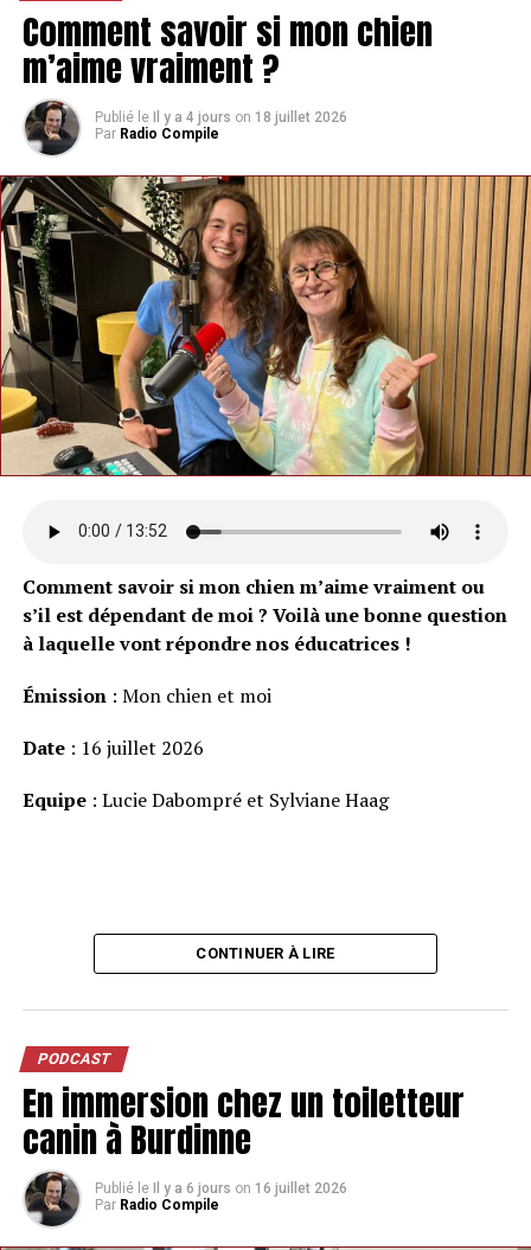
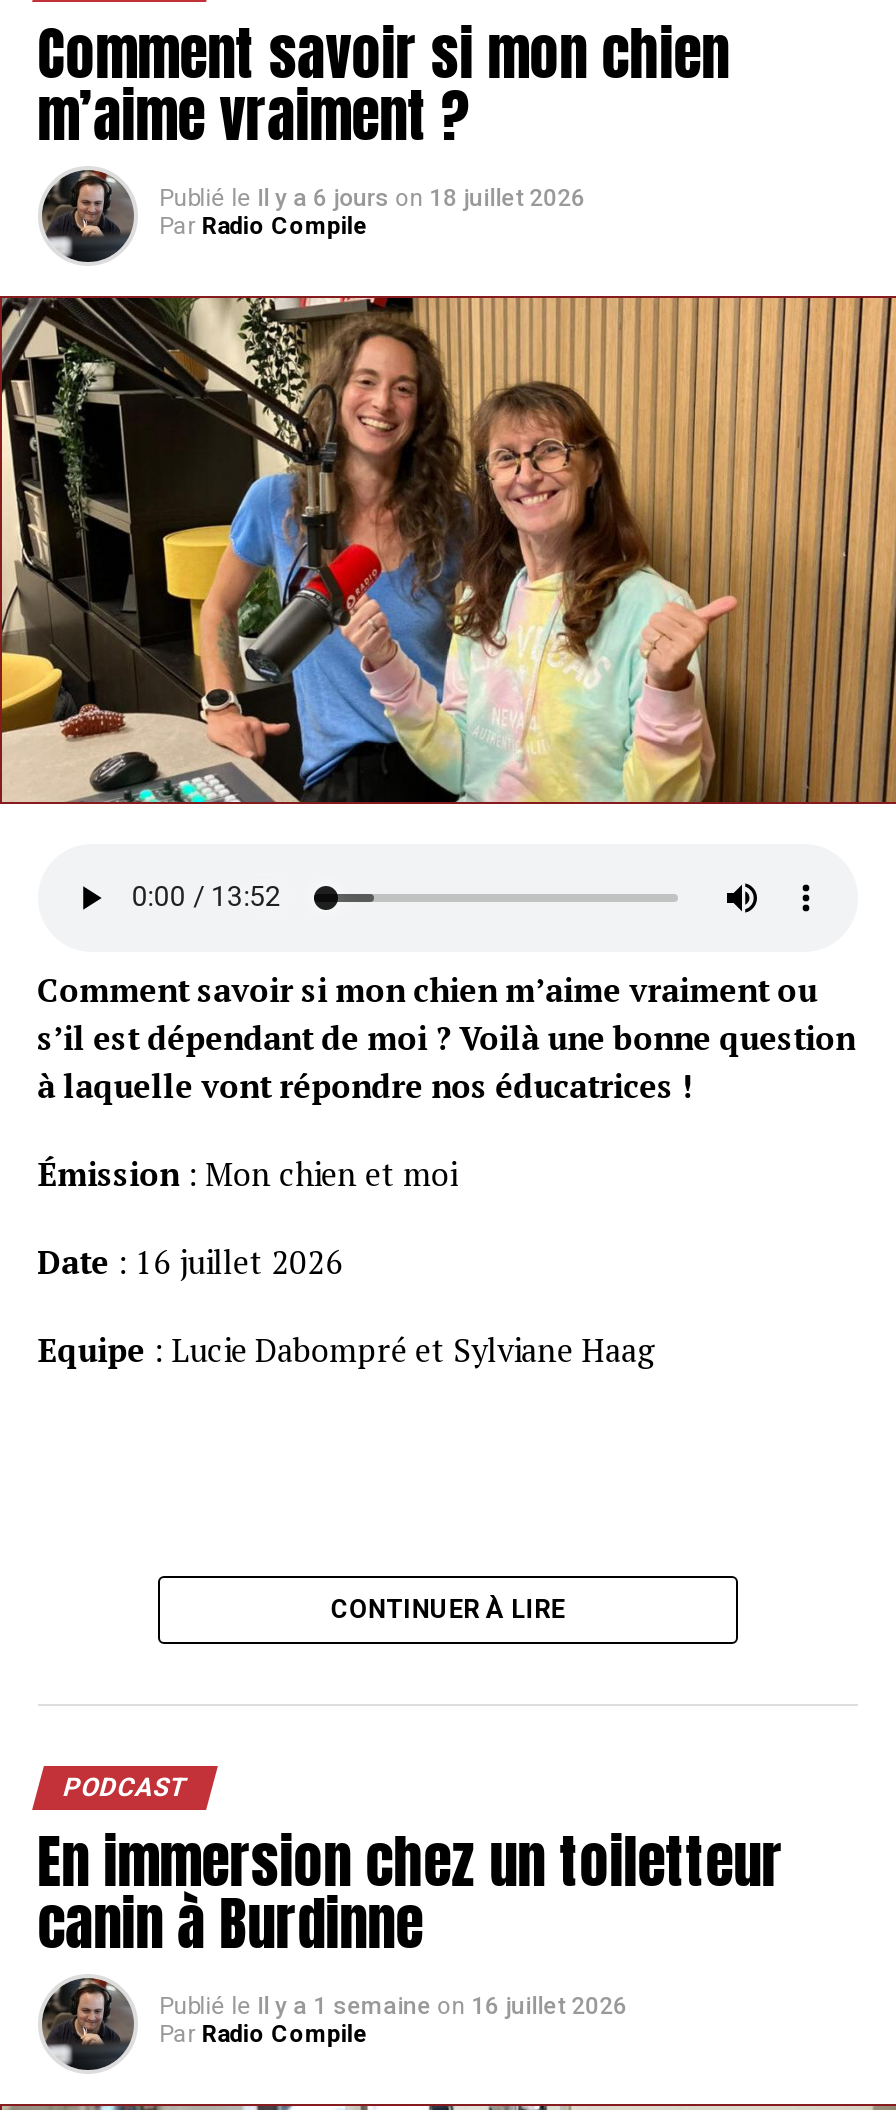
[94,109,347,126] Publié le Il y a 4 jours on 18 juillet 2026 -> [159,184,585,212] Publié le Il y a 6 jours on 18 juillet 2026
[94,1180,347,1197] Publié le Il y a 6 jours on 16 juillet 2026 -> [159,1992,627,2020] Publié le Il y a 1 semaine on 16 juillet 2026

